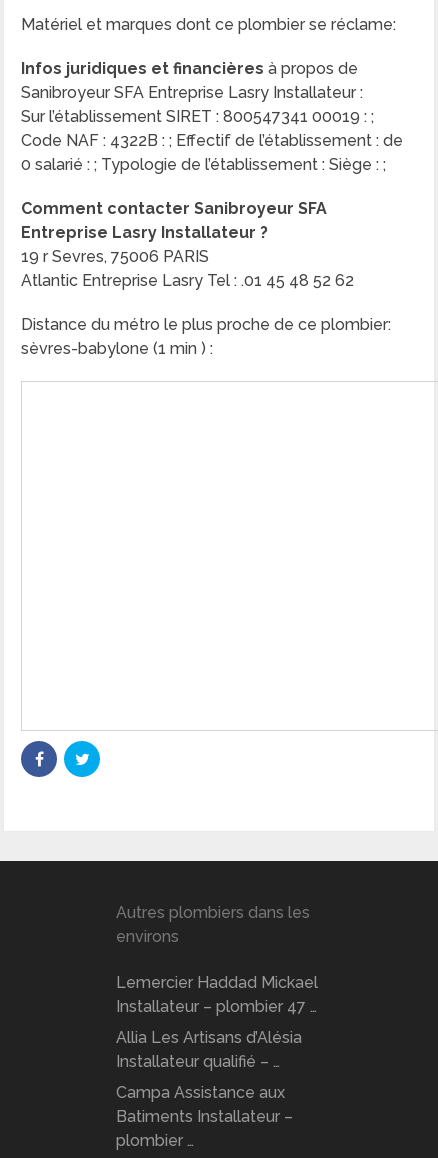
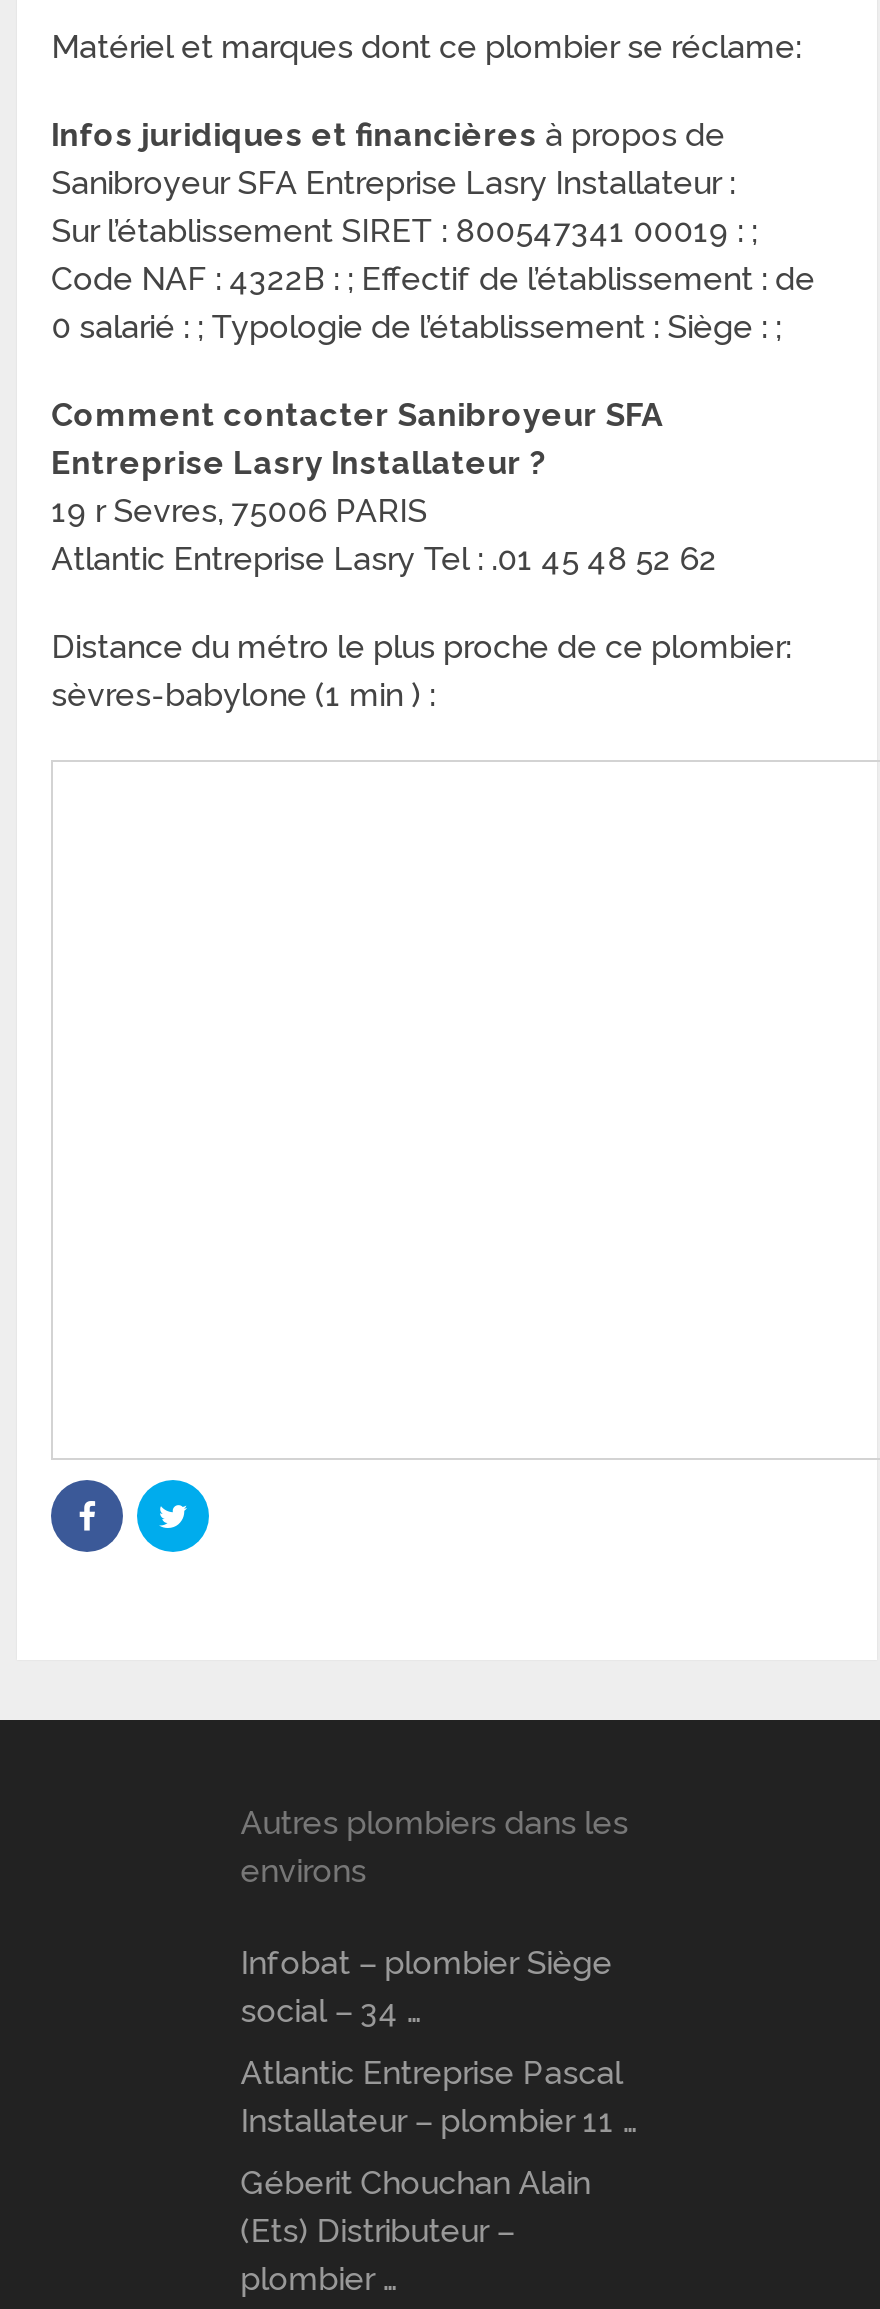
[116,973,318,1016] Lemercier Haddad Mickael | Installateur – plombier 47 … -> [241,1945,613,2031] Infobat – plombier Siège | social – 34 …
[116,1028,302,1071] Allia Les Artisans d’Alésia | Installateur qualifié – … -> [241,2055,637,2141] Atlantic Entreprise Pascal | Installateur – plombier 11 …
[116,1083,293,1126] Campa Assistance aux | Batiments Installateur – -> [241,2165,591,2251] Géberit Chouchan Alain | (Ets) Distributeur –

